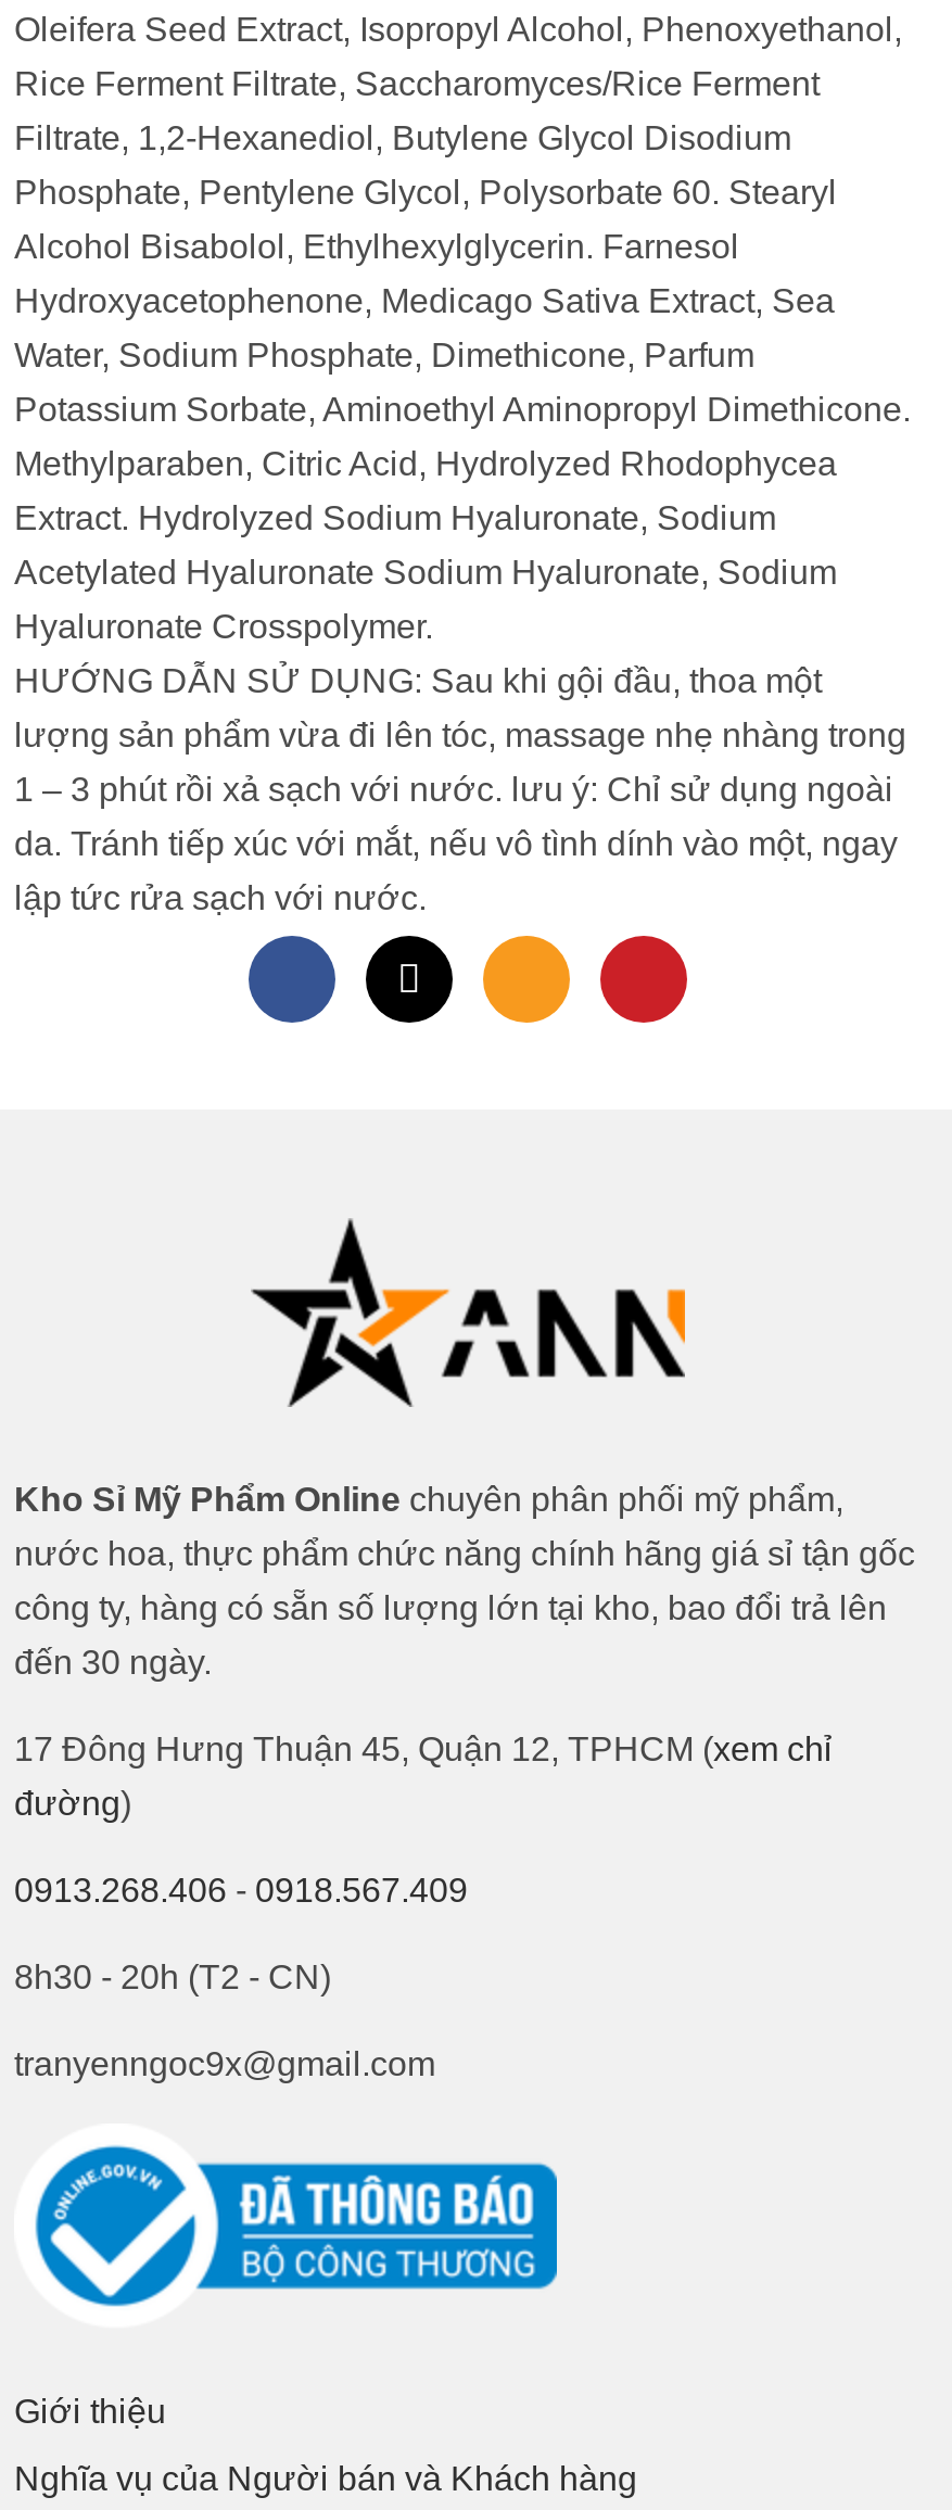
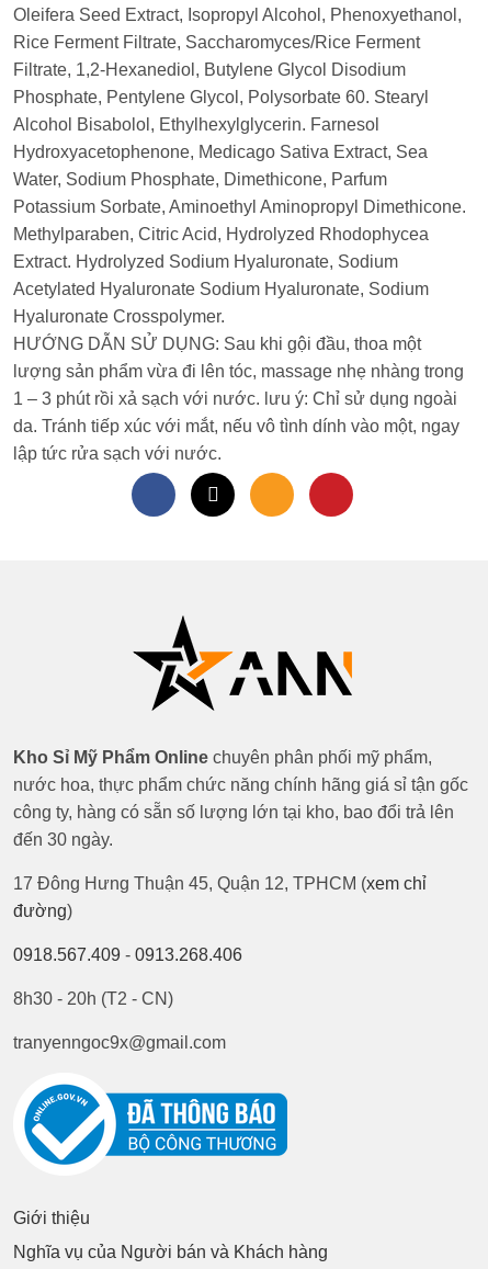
[14,1871,468,1908] 0913.268.406 - 0918.567.409 -> [13,945,242,964] 0918.567.409 - 0913.268.406

